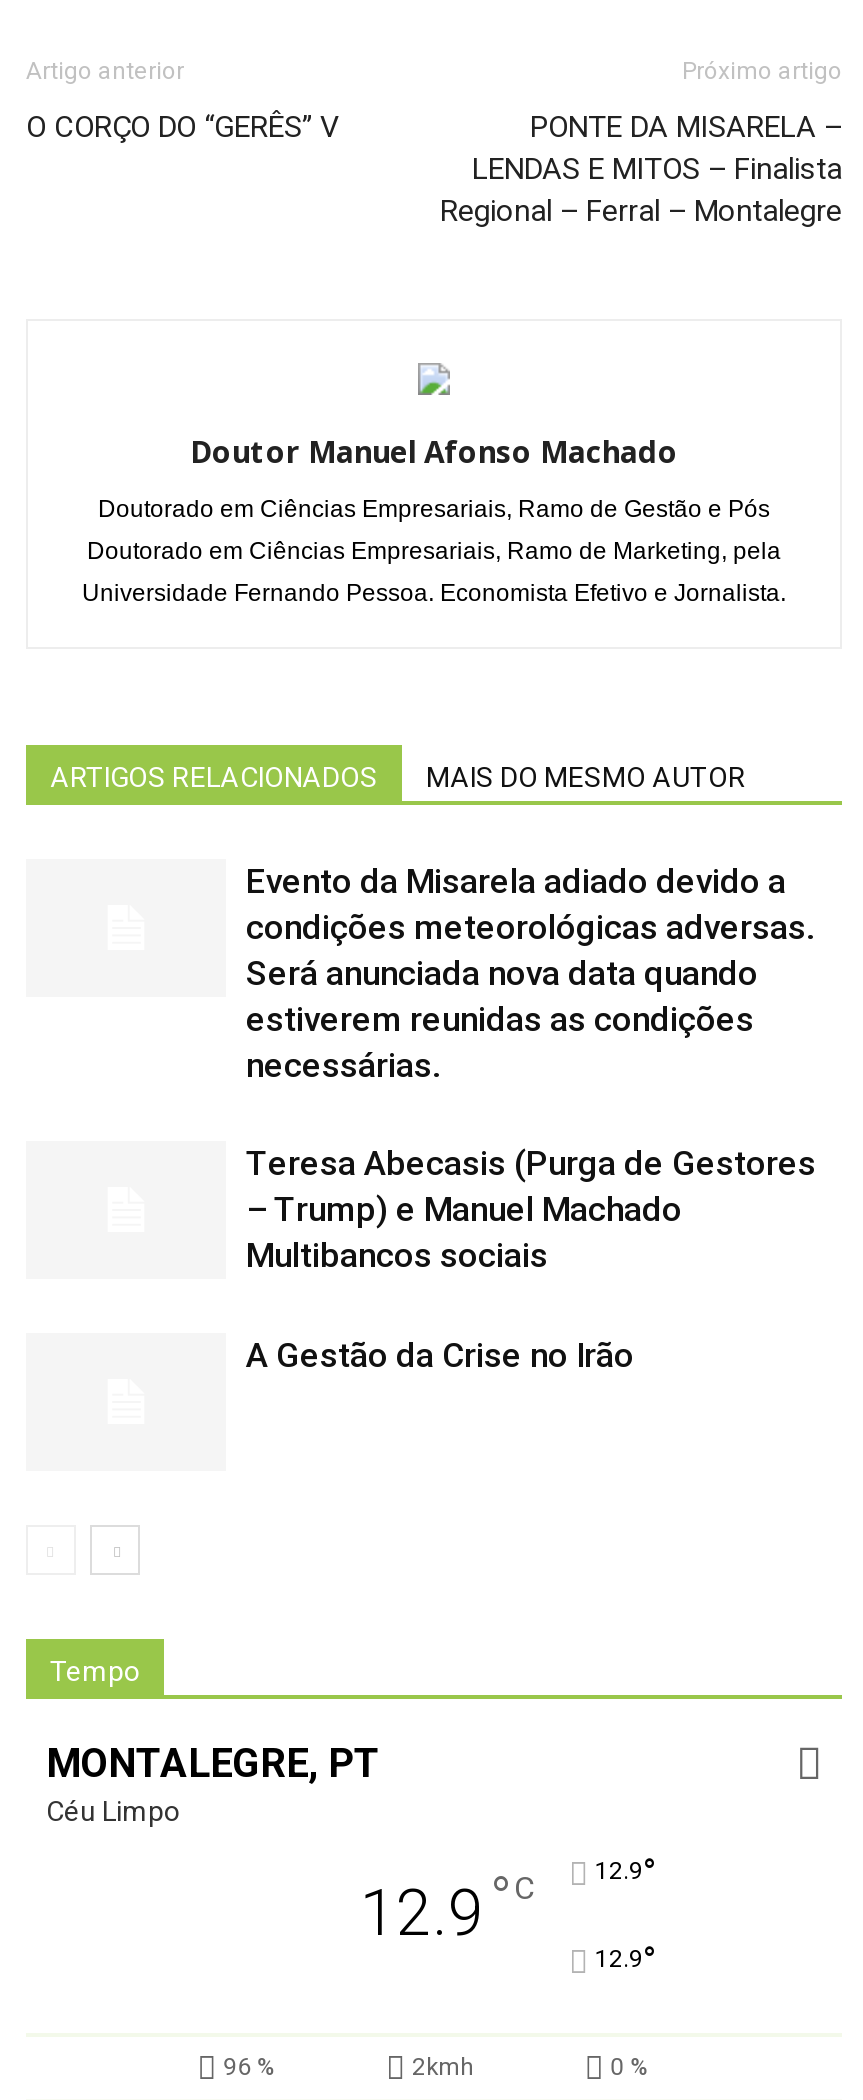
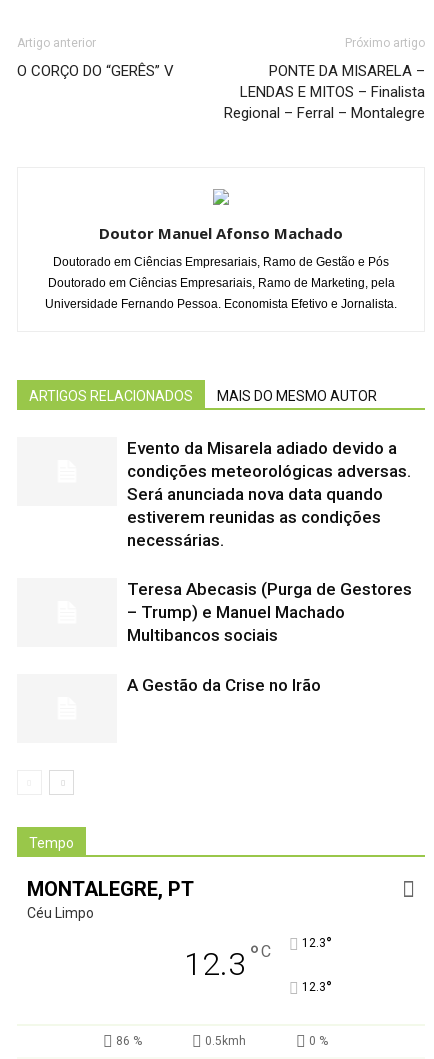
[360,1851,655,1951] 12.9 ° C | 12.9° -> [184,933,331,983] 12.3 ° C | 12.3°
[595,1939,655,1981] 12.9° -> [301,977,331,998] 12.3°
[223,2053,474,2081] 96 % | 2kmh -> [116,1034,246,1048] 86 % | 0.5kmh

